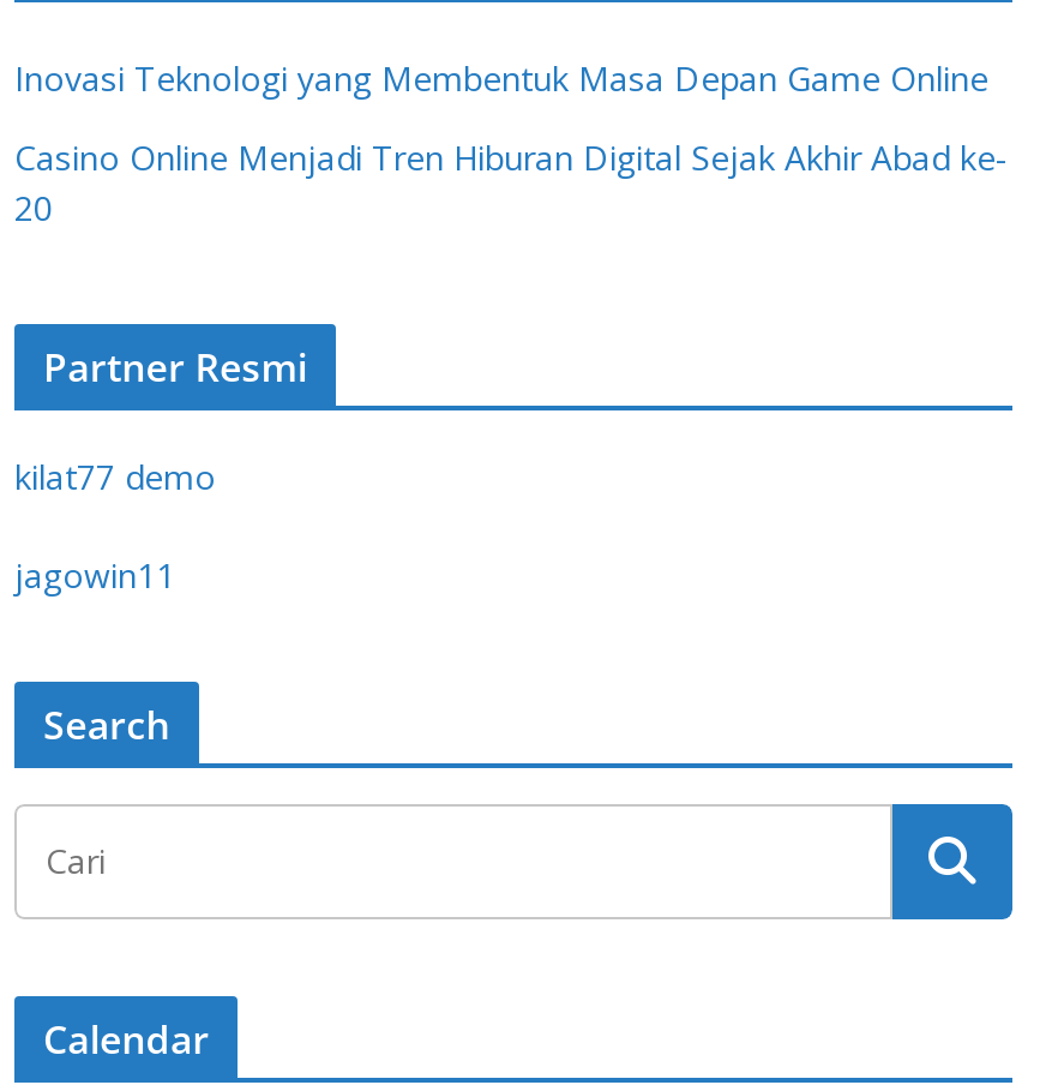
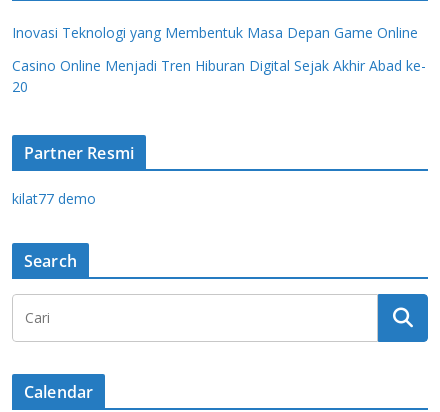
[14,552,175,598] jagowin11 -> none

